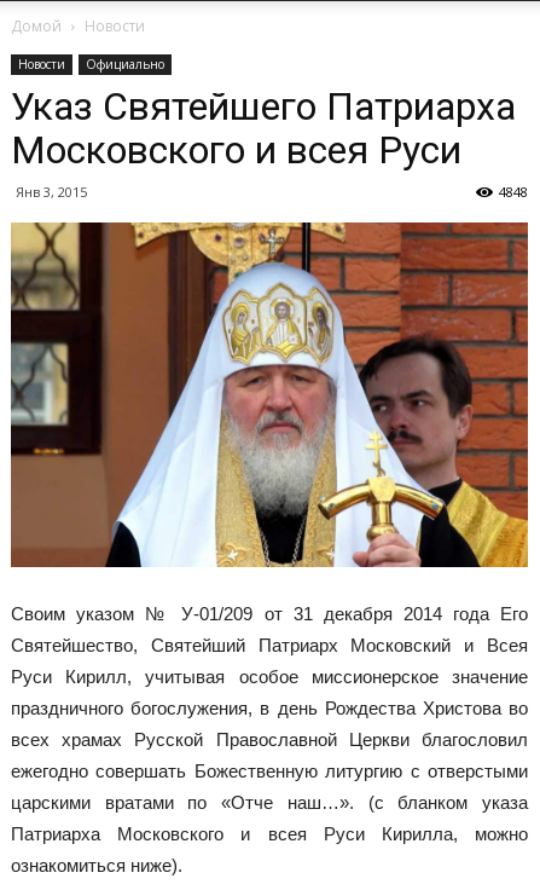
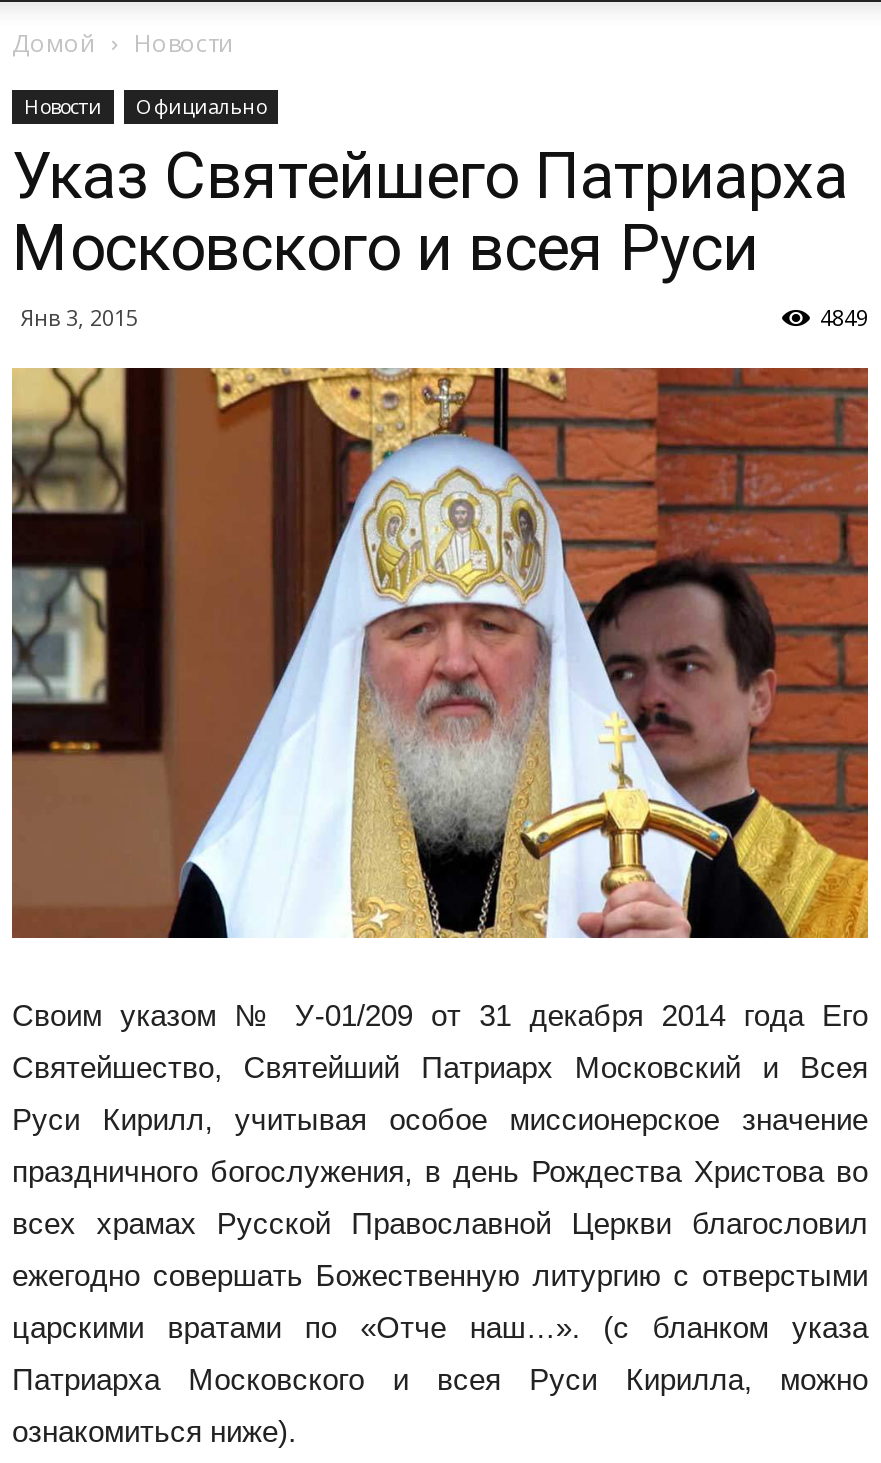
[499,183,528,201] 4848 -> [820,302,868,332] 4849

